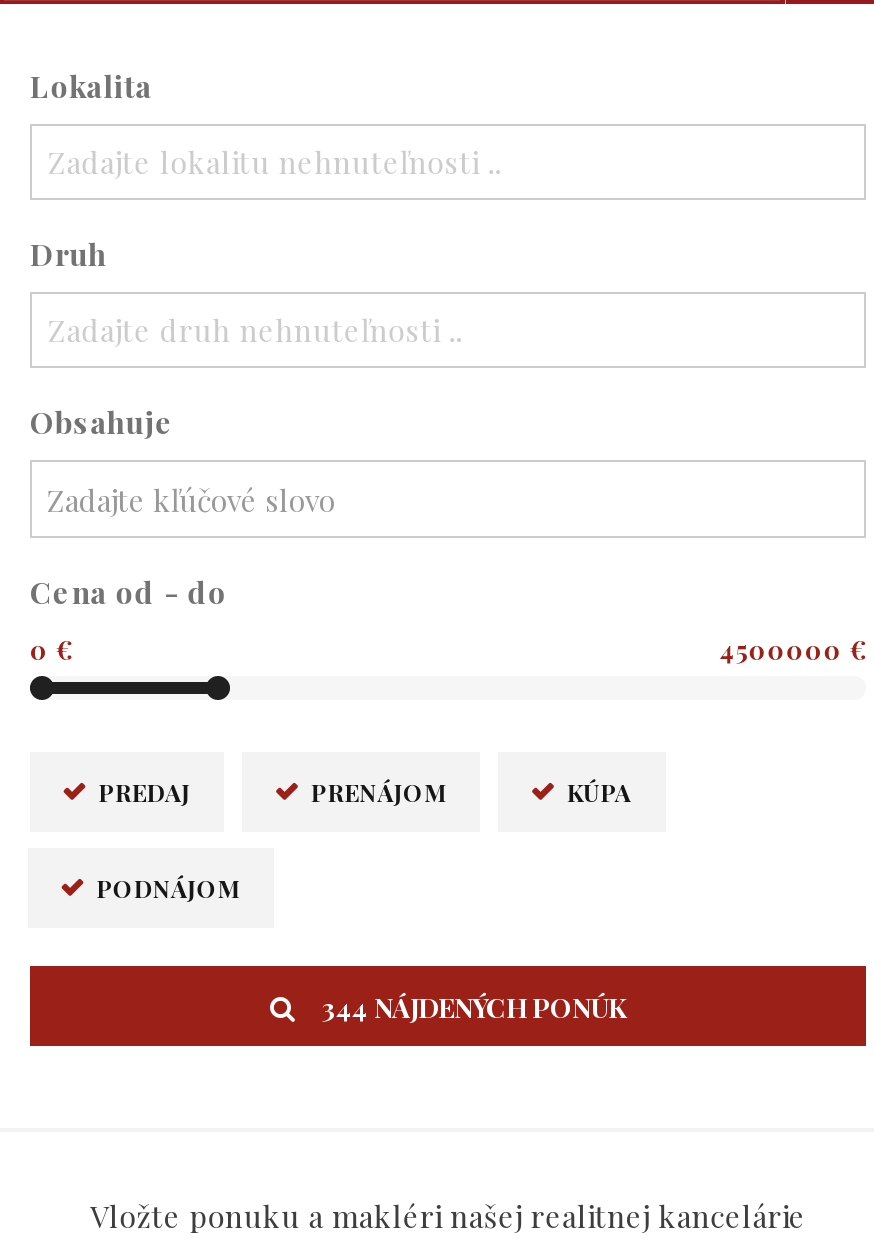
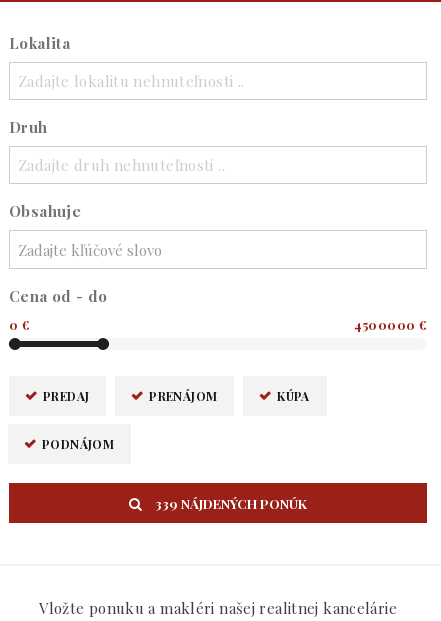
[322,988,626,1024] 344 NÁJDENÝCH PONÚK -> [155,494,307,512] 339 NÁJDENÝCH PONÚK

